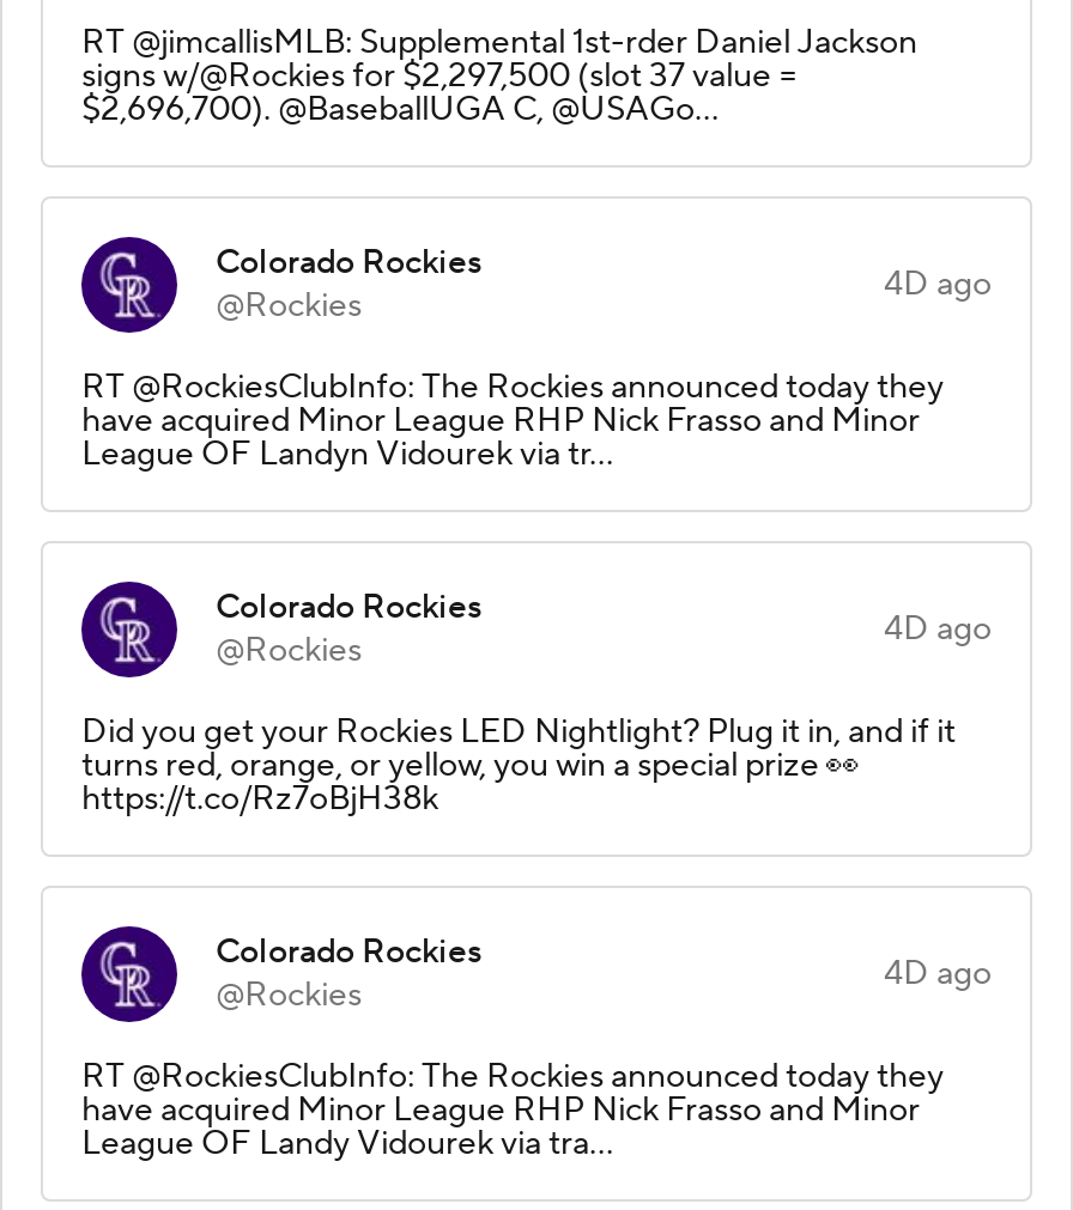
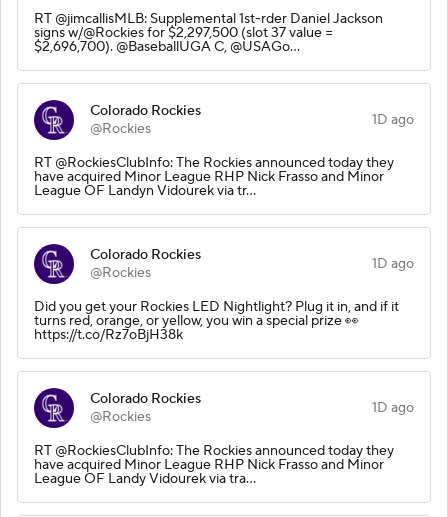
[884,263,992,306] 4D ago -> [372,111,414,129] 1D ago
[884,608,992,651] 4D ago -> [372,255,414,273] 1D ago
[884,952,992,996] 4D ago -> [372,399,414,417] 1D ago

